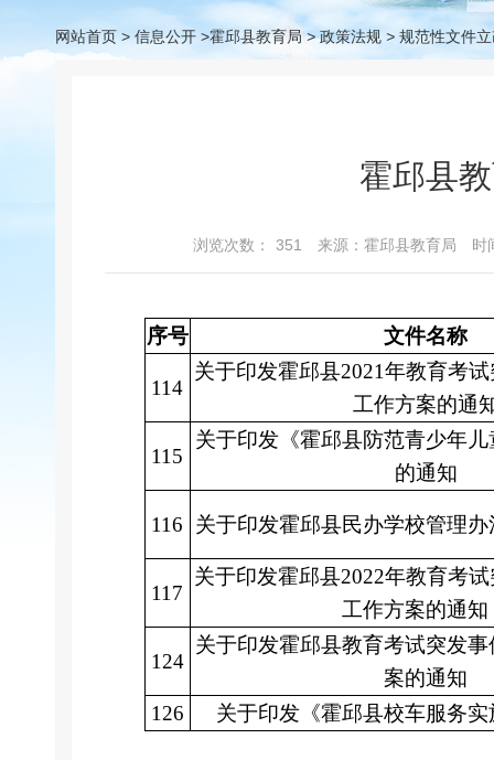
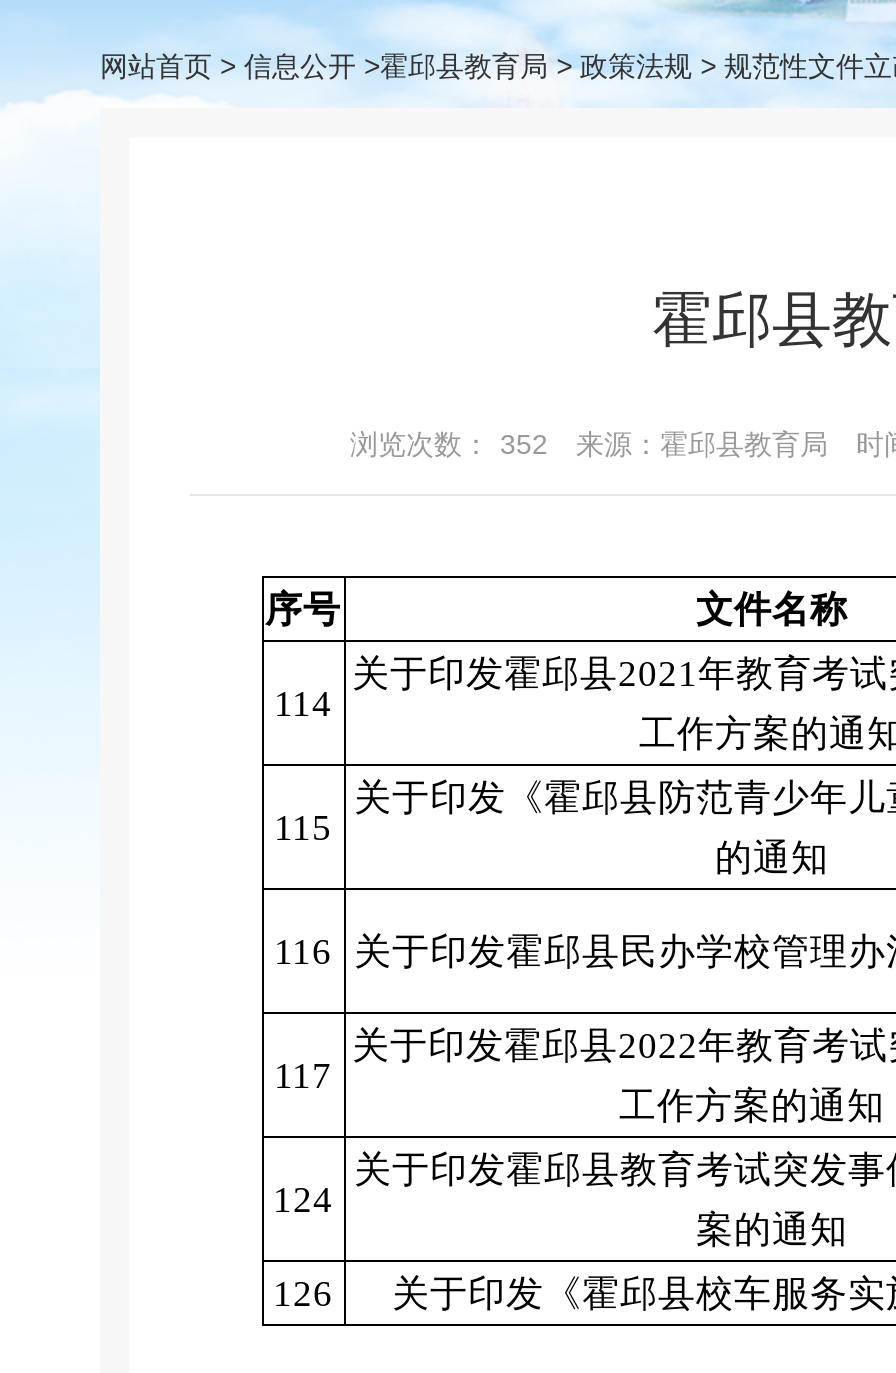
[193,236,302,254] 浏览次数： 351 -> [350,428,548,460] 浏览次数： 352

